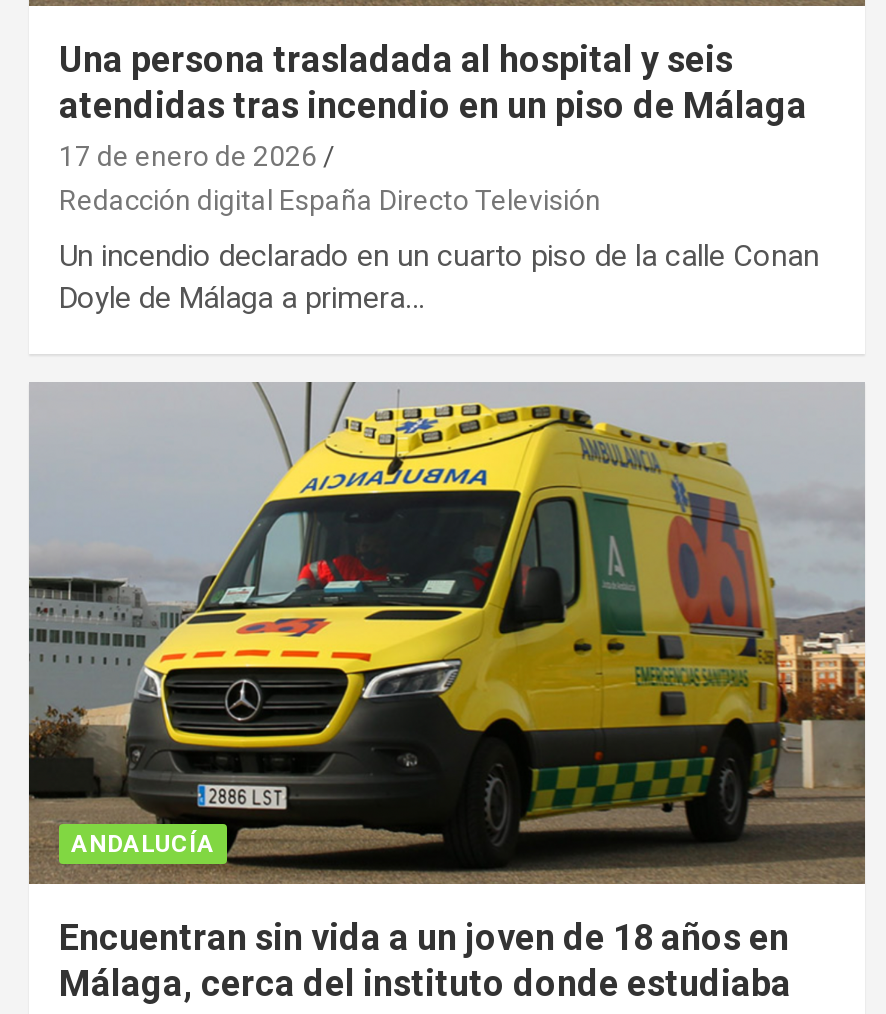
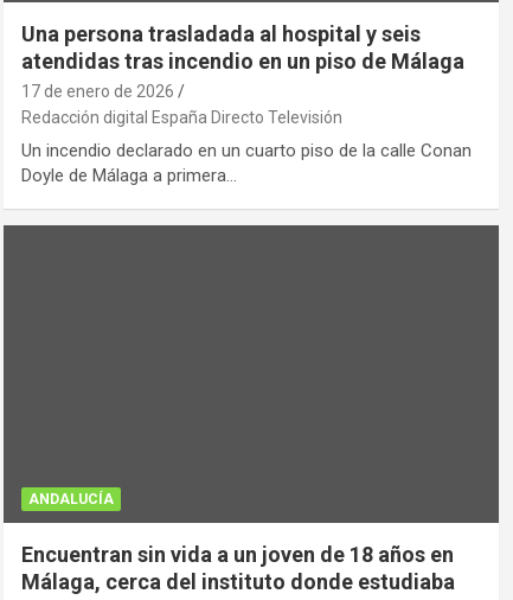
[29,382,867,884] [image] -> none

